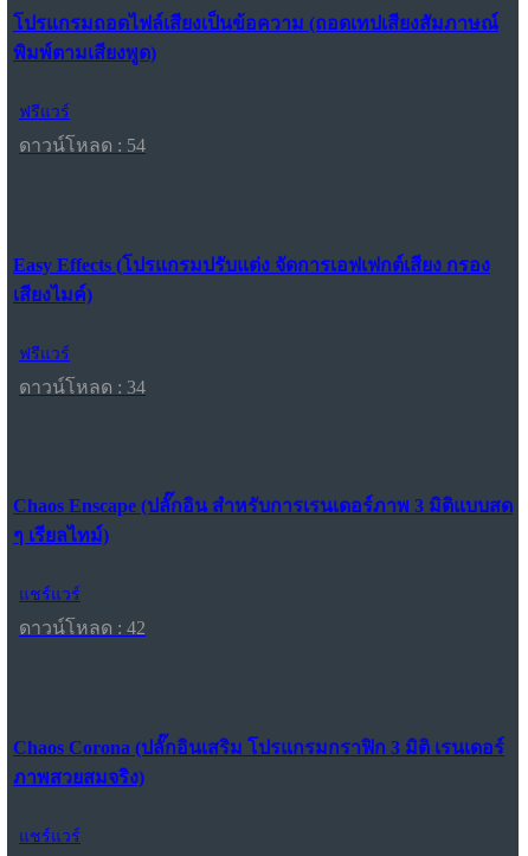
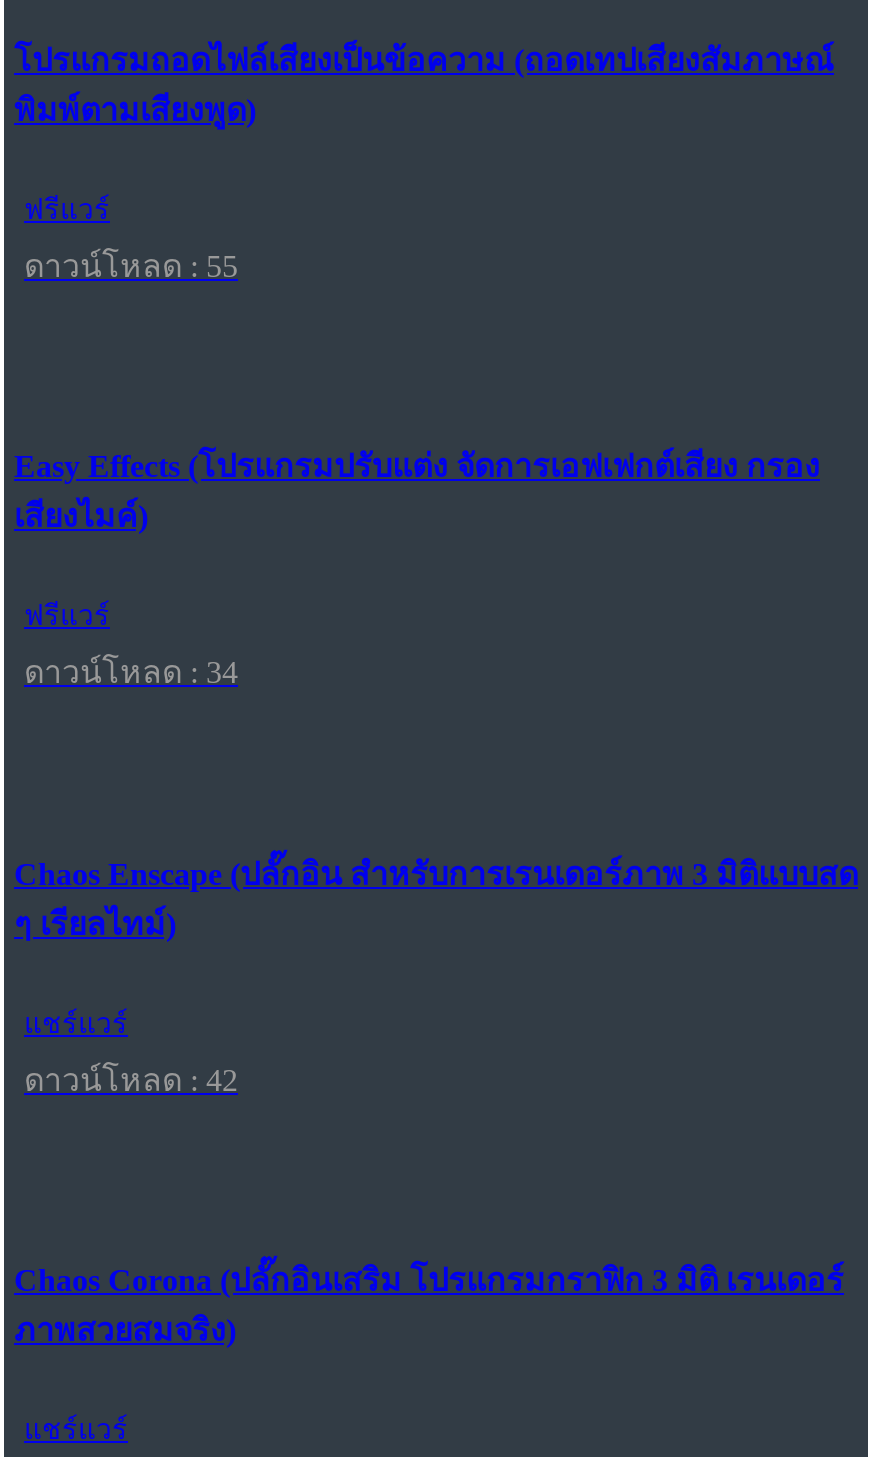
[19,136,146,156] ดาวน์โหลด : 54 -> [24,249,238,283] ดาวน์โหลด : 55

